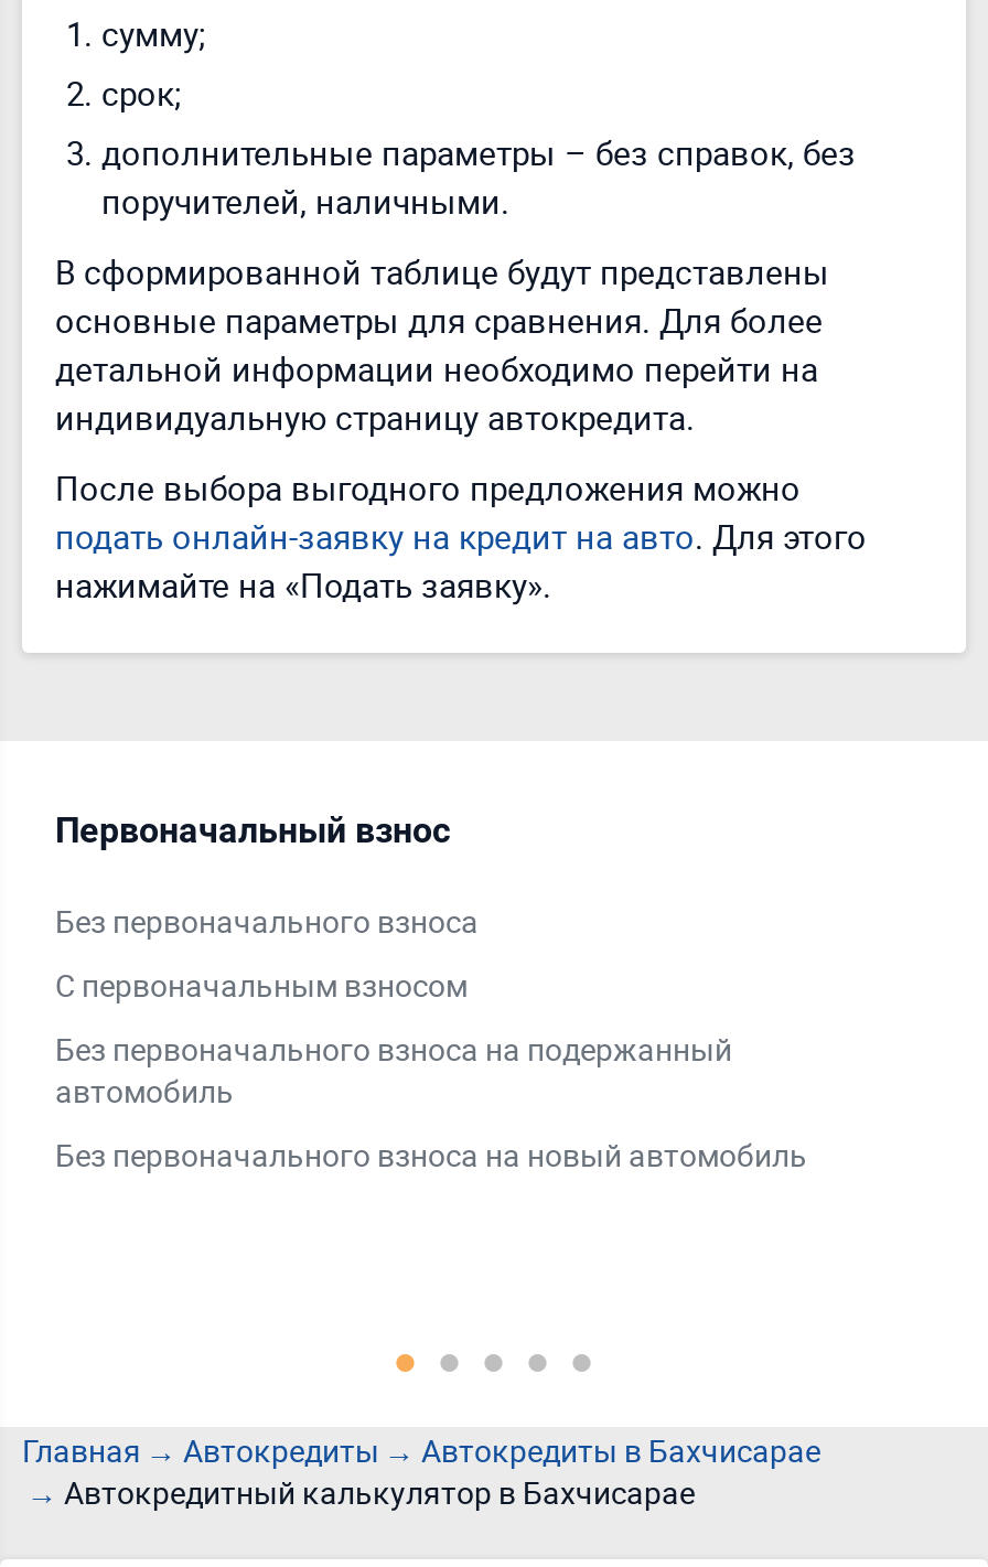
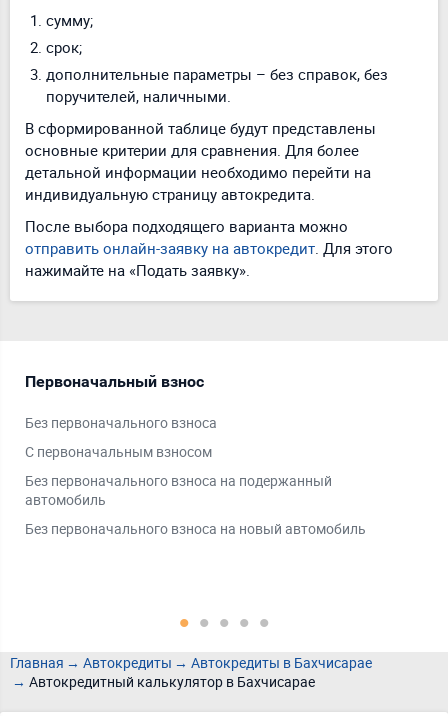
[55,298,823,342] основные параметры для сравнения. Для более -> [25,140,359,160] основные критерии для сравнения. Для более
[55,465,867,558] После выбора выгодного предложения можно | подать онлайн-заявку на кредит на авто. Для этого -> [25,216,393,258] После выбора подходящего варианта можно | отправить онлайн-заявку на автокредит. Для этого

